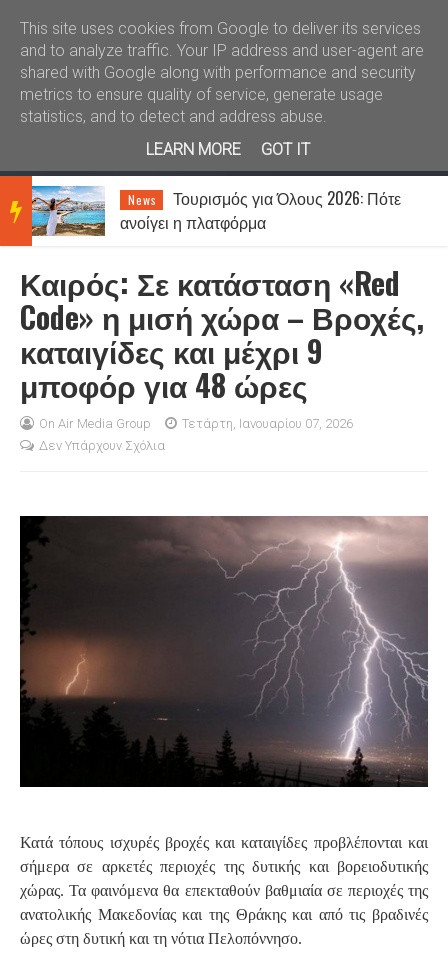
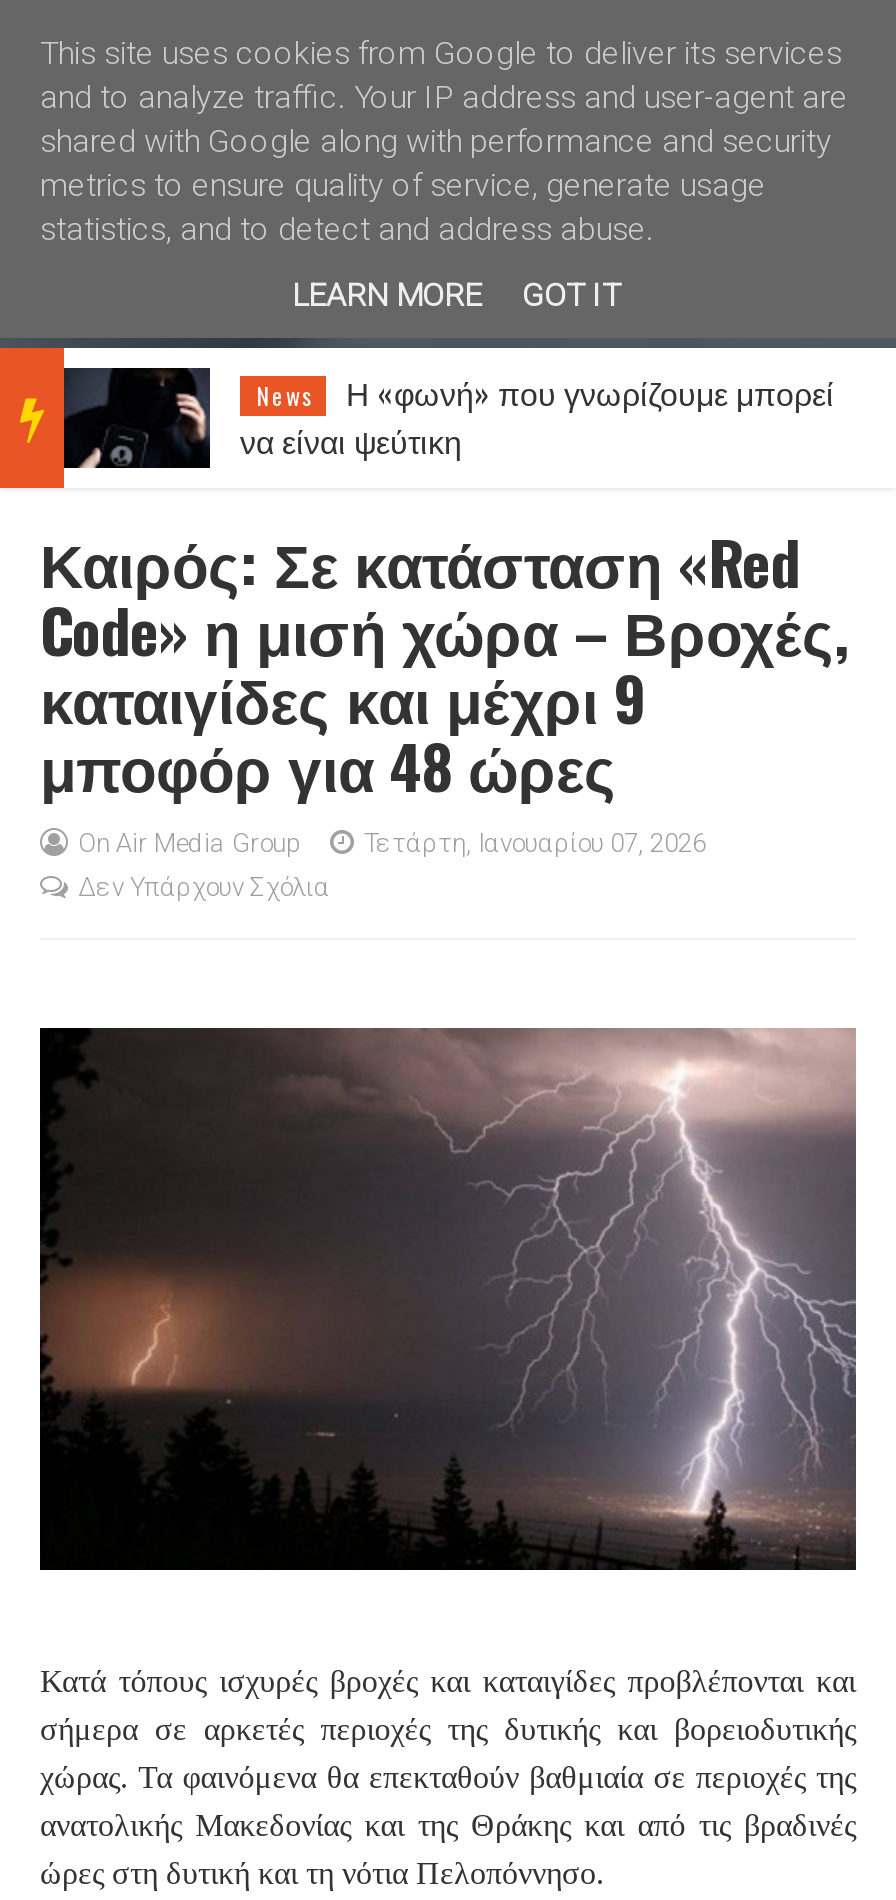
[31,185,401,237] [image] | Τουρισμός για Όλους 2026: Πότε | ανοίγει η πλατφόρμα -> [62,366,834,470] [image] | Η «φωνή» που γνωρίζουμε μπορεί | να είναι ψεύτικη

